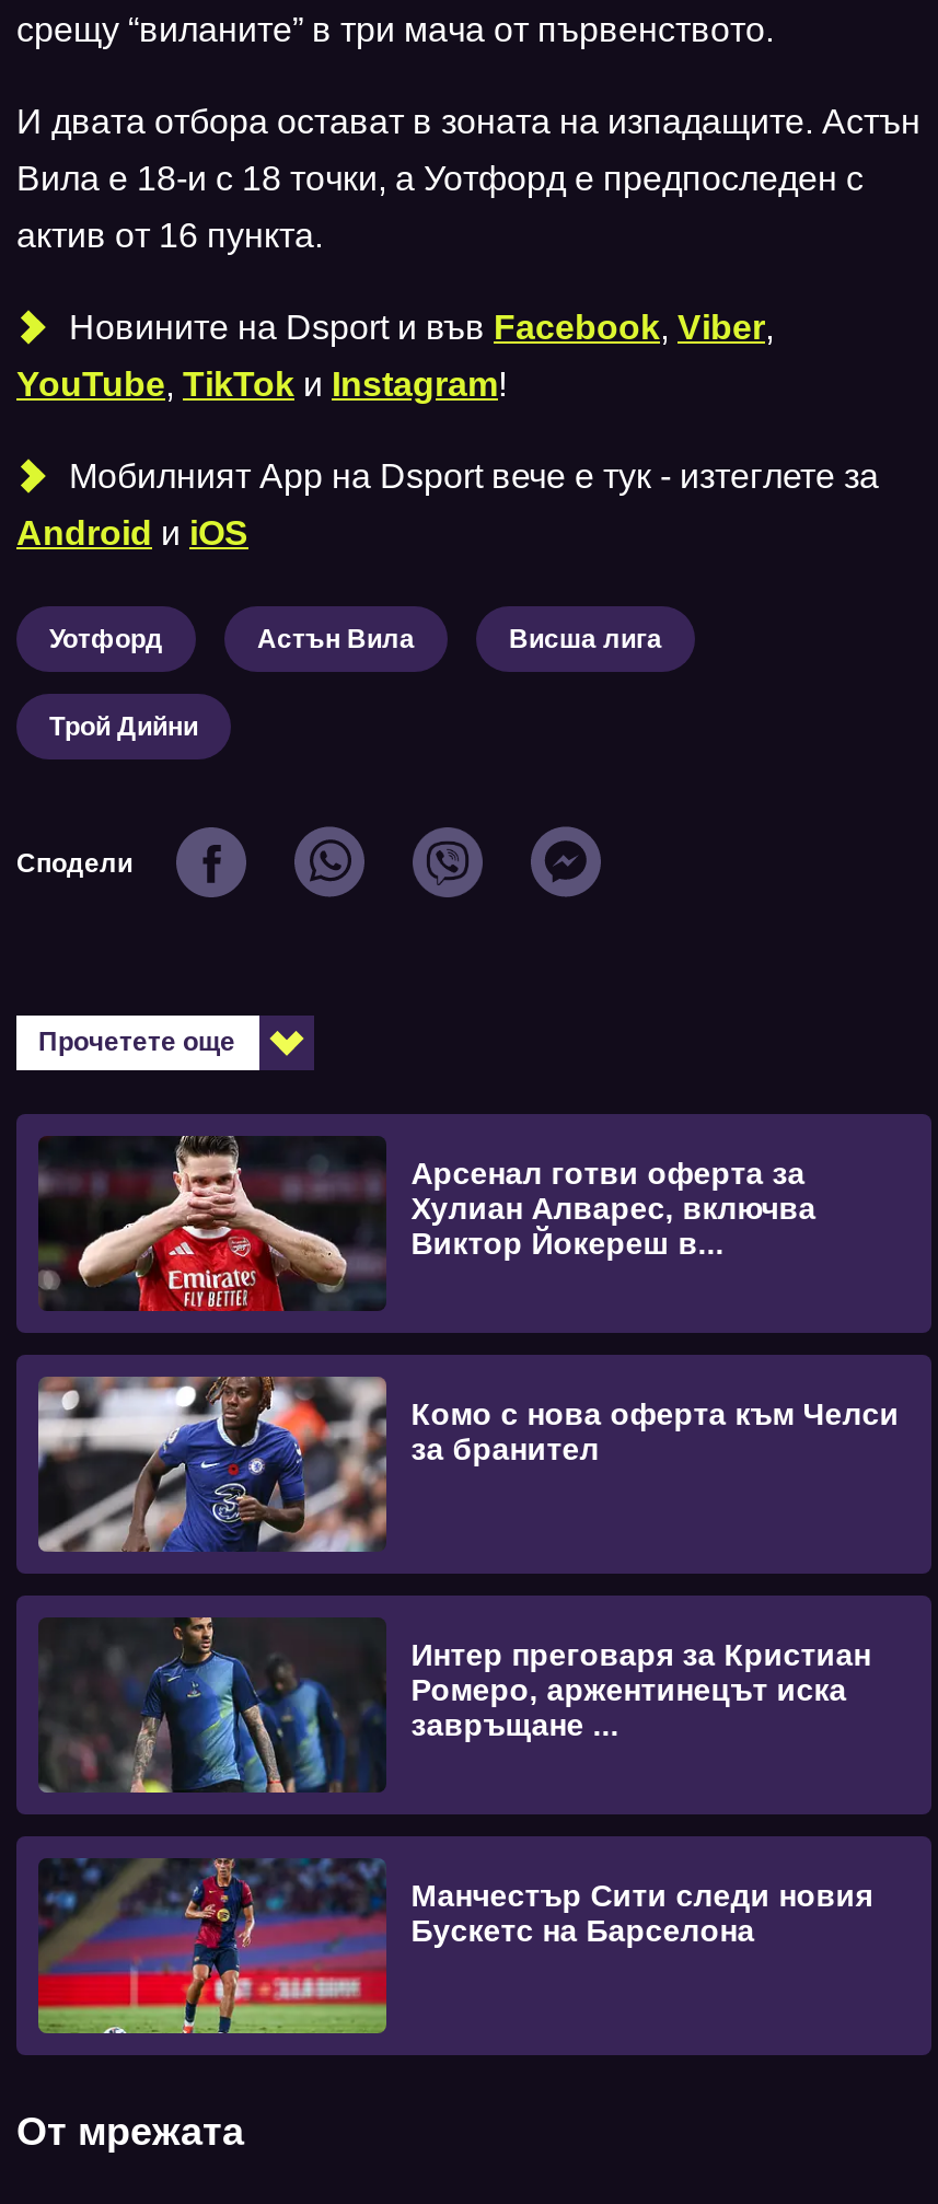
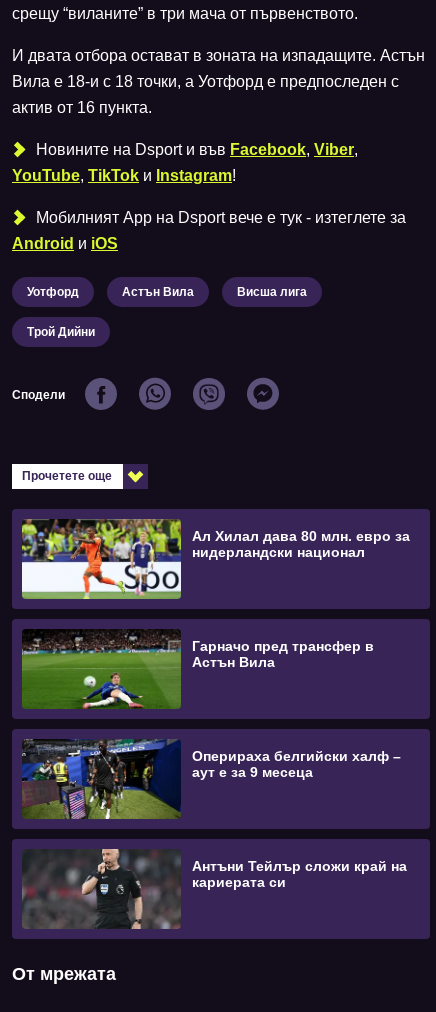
[36,1136,816,1313] [image] | Арсенал готви оферта за | Хулиан Алварес, включва | Виктор Йокереш в... -> [21,518,410,600] [image] | Ал Хилал дава 80 млн. евро за | нидерландски национал
[36,1374,899,1554] [image] | Комо с нова оферта към Челси | за бранител -> [21,629,374,709] [image] | Гарначо пред трансфер в | Астън Вила
[38,1615,871,1795] [image] | Интер преговаря за Кристиан | Ромеро, аржентинецът иска | завръщане ... -> [22,739,401,820] [image] | Оперираха белгийски халф – | аут е за 9 месеца
[36,1858,873,2035] [image] | Манчестър Сити следи новия | Бускетс на Барселона -> [22,848,407,929] [image] | Антъни Тейлър сложи край на | кариерата си

